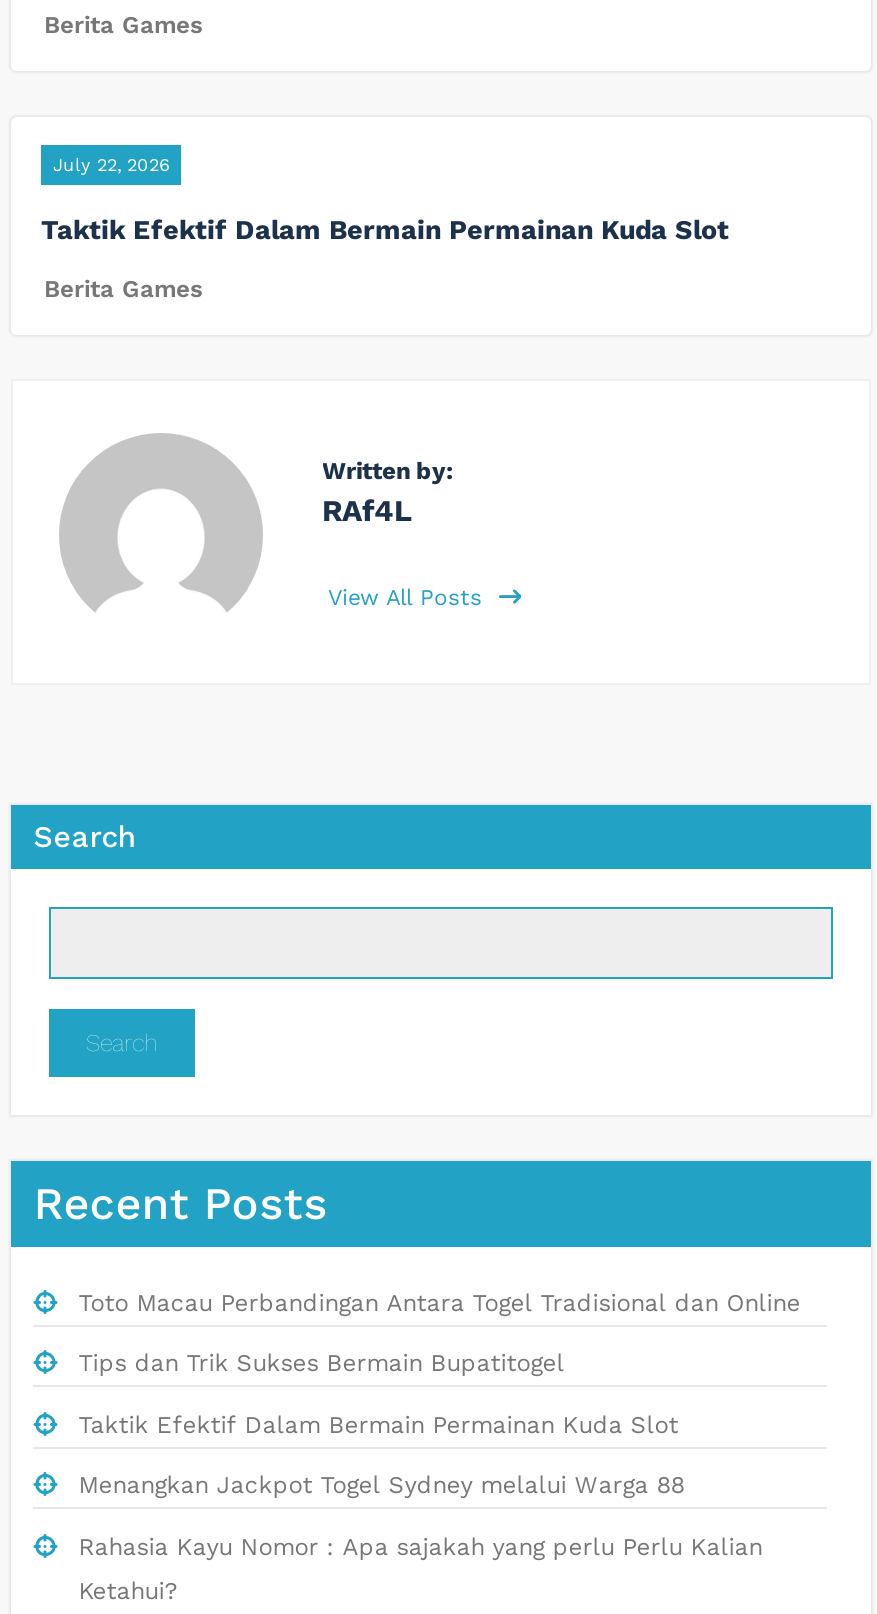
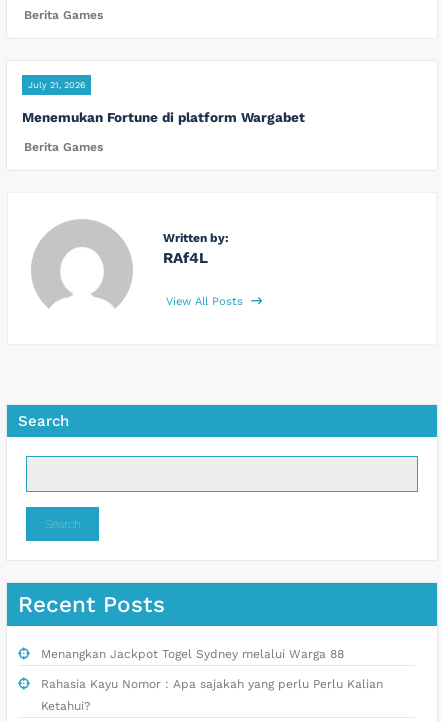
[53,154,169,174] July 22, 2026 -> [28,80,85,90] July 21, 2026
[41,212,729,244] Taktik Efektif Dalam Bermain Permainan Kuda Slot -> [22,109,305,125] Menemukan Fortune di platform Wargabet
[79,1288,801,1438] Toto Macau Perbandingan Antara Togel Tradisional dan Online | Tips dan Trik Sukses Bermain Bupatitogel | Taktik Efektif Dalam Bermain Permainan Kuda Slot -> none

